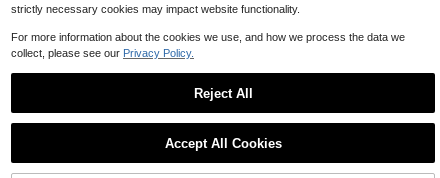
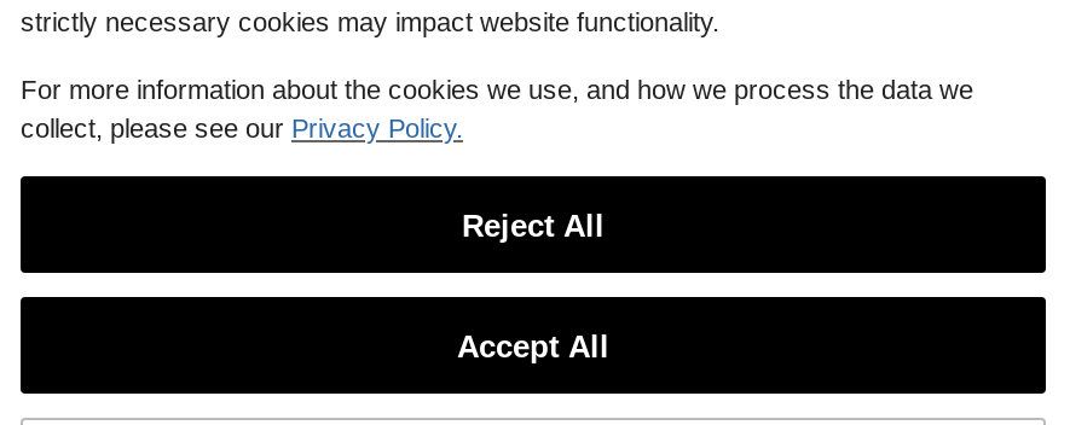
[164,135,281,150] Accept All Cookies -> [457,327,609,363] Accept All

